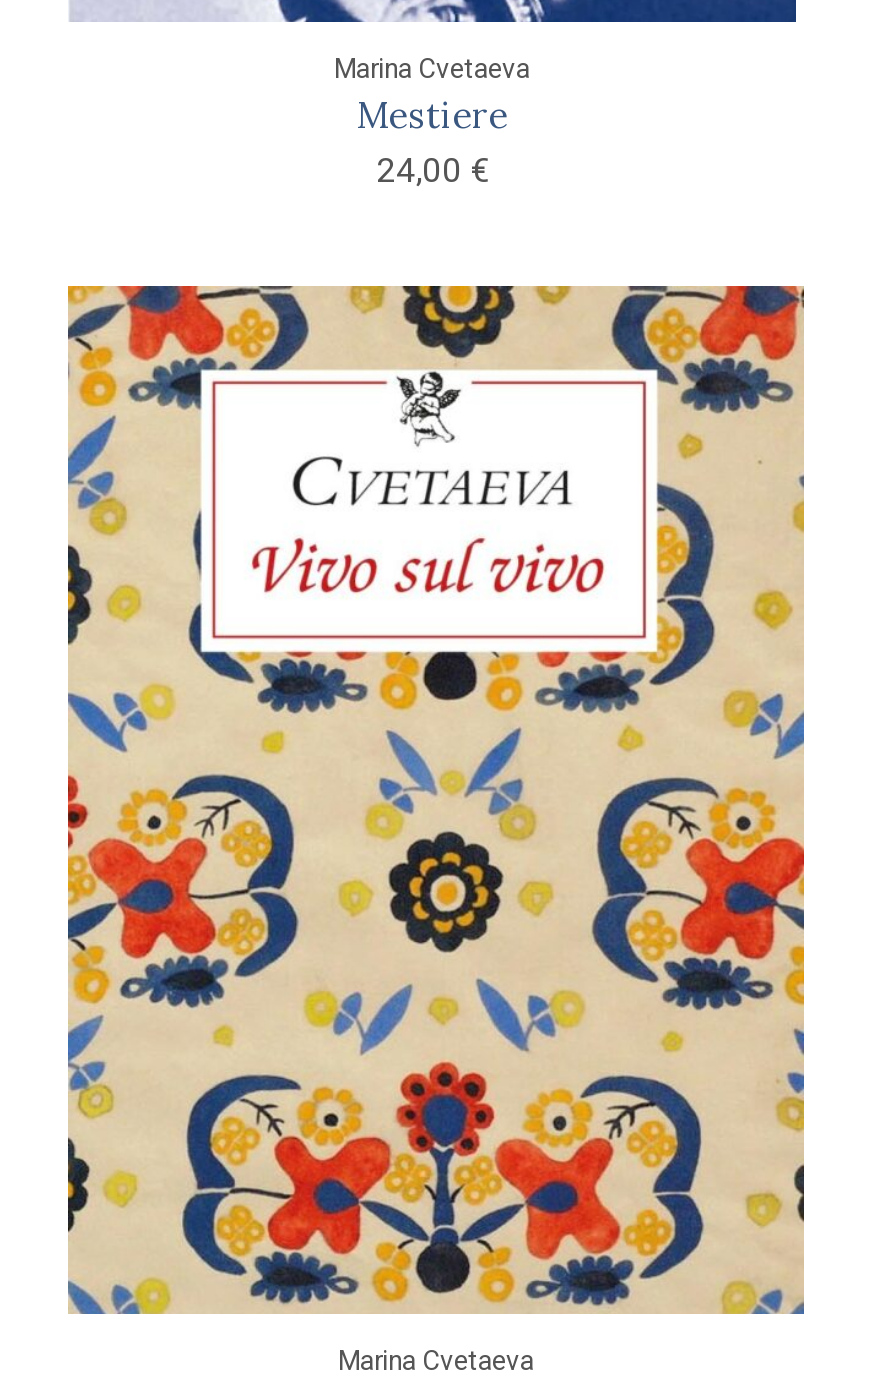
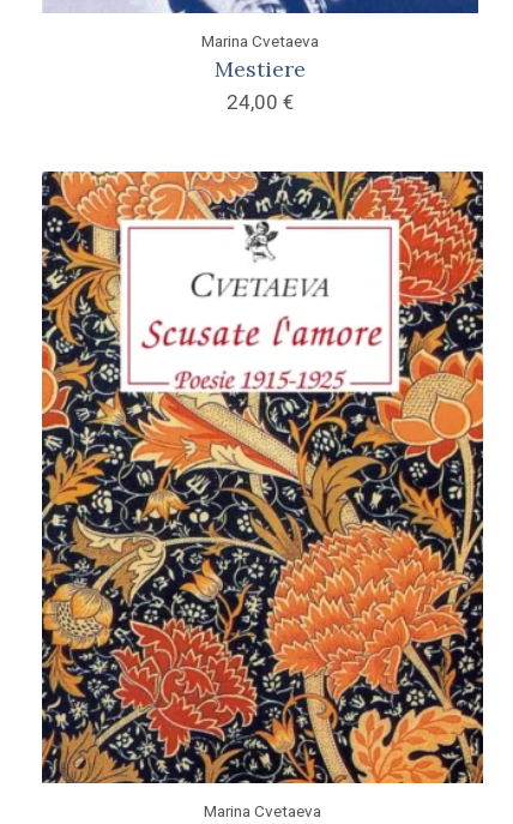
[66,284,806,1314] [image] -> [41,170,484,784] [image]

